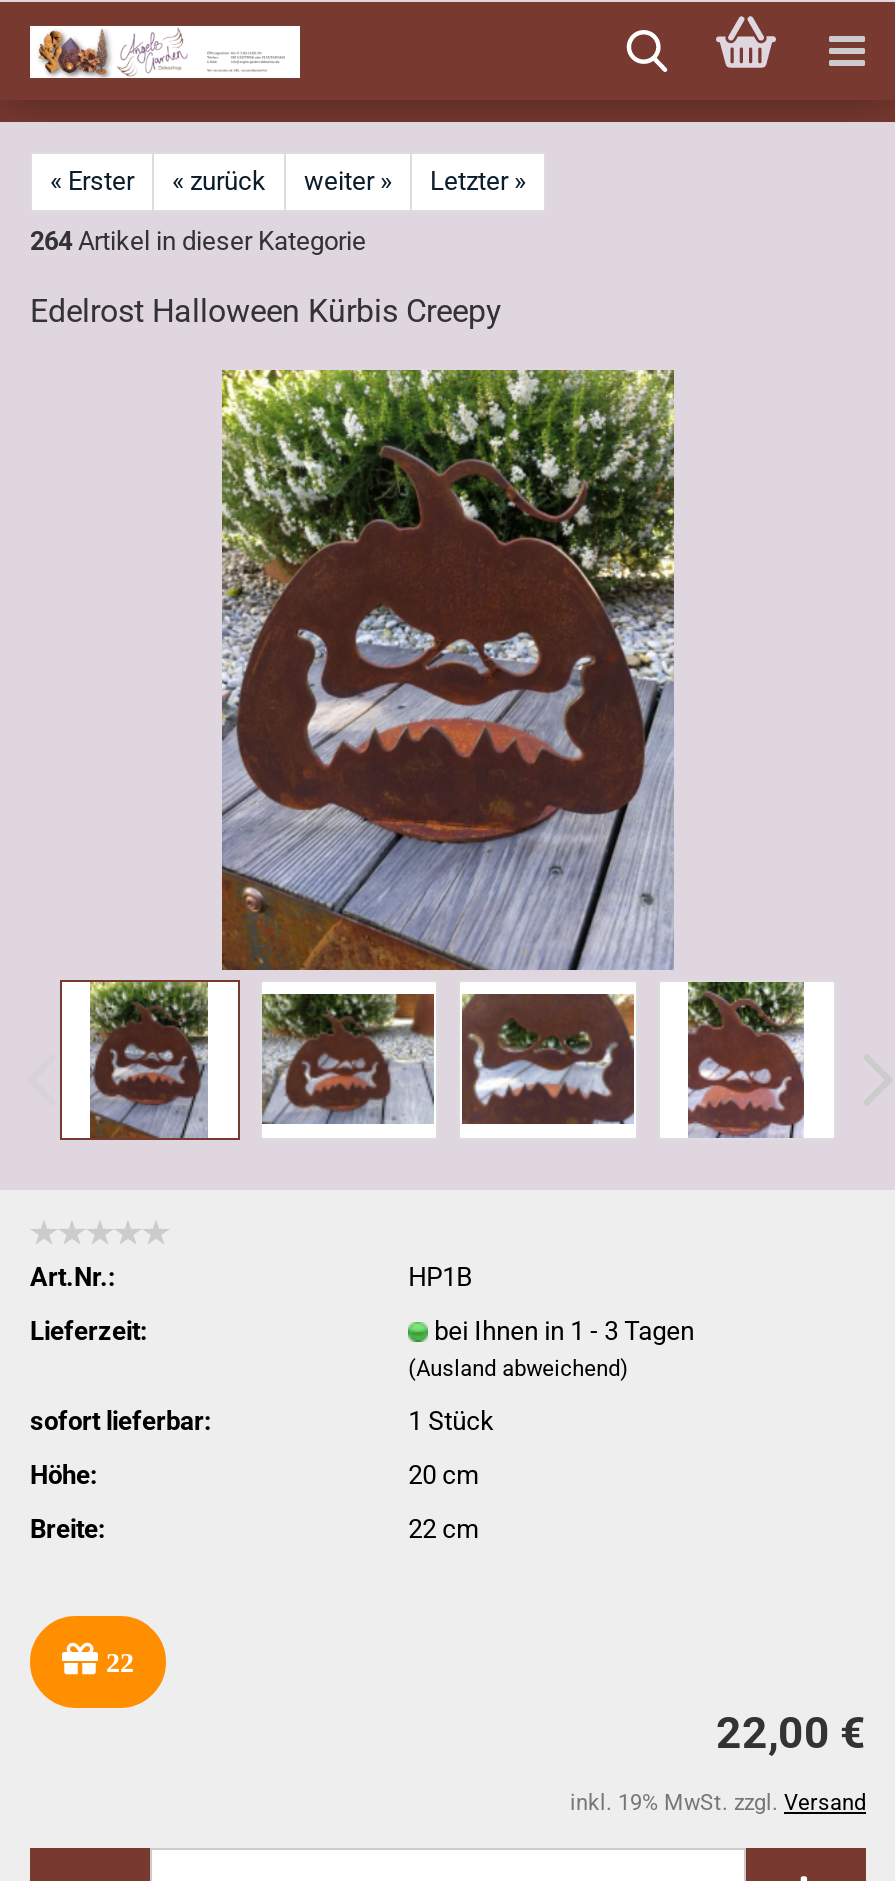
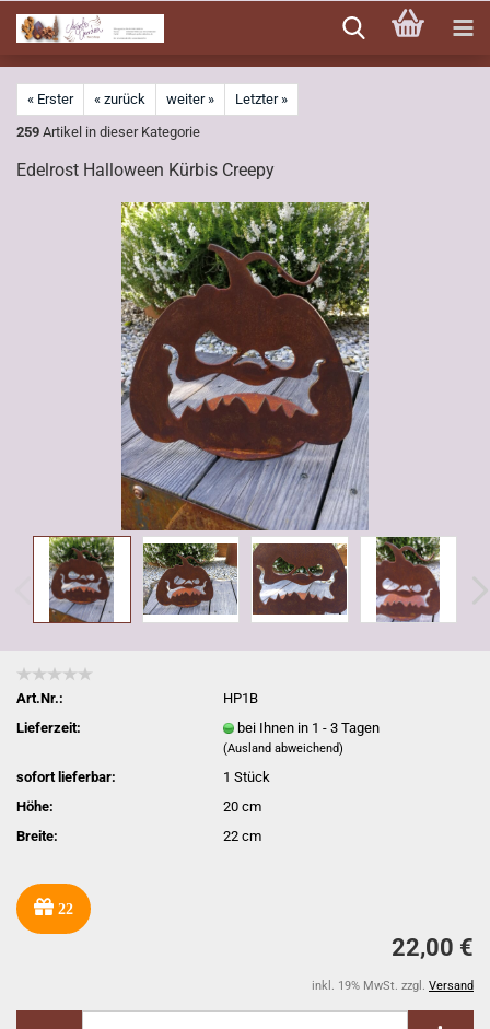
[30,226,366,256] 264 Artikel in dieser Kategorie -> [16,124,200,140] 259 Artikel in dieser Kategorie

